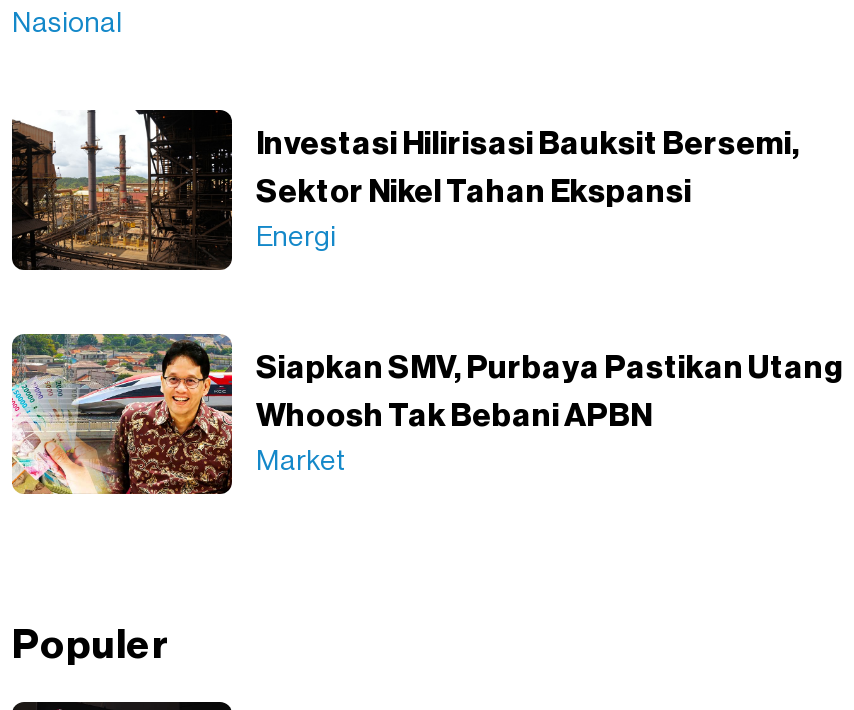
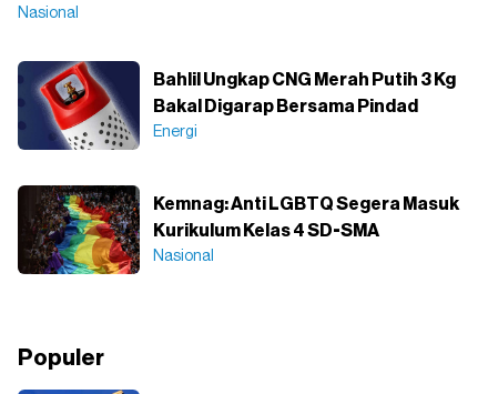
[12,110,800,272] [image] | Investasi Hilirisasi Bauksit Bersemi, -> [18,60,456,150] [image] | Bahlil Ungkap CNG Merah Putih 3 Kg
[256,176,692,208] Sektor Nikel Tahan Ekspansi -> [153,98,418,115] Bakal Digarap Bersama Pindad
[10,332,844,496] [image] | Siapkan SMV, Purbaya Pastikan Utang -> [17,184,459,275] [image] | Kemnag: Anti LGBTQ Segera Masuk
[256,400,652,432] Whoosh Tak Bebani APBN -> [153,222,379,240] Kurikulum Kelas 4 SD-SMA
[256,448,348,476] Market -> [153,249,214,264] Nasional

